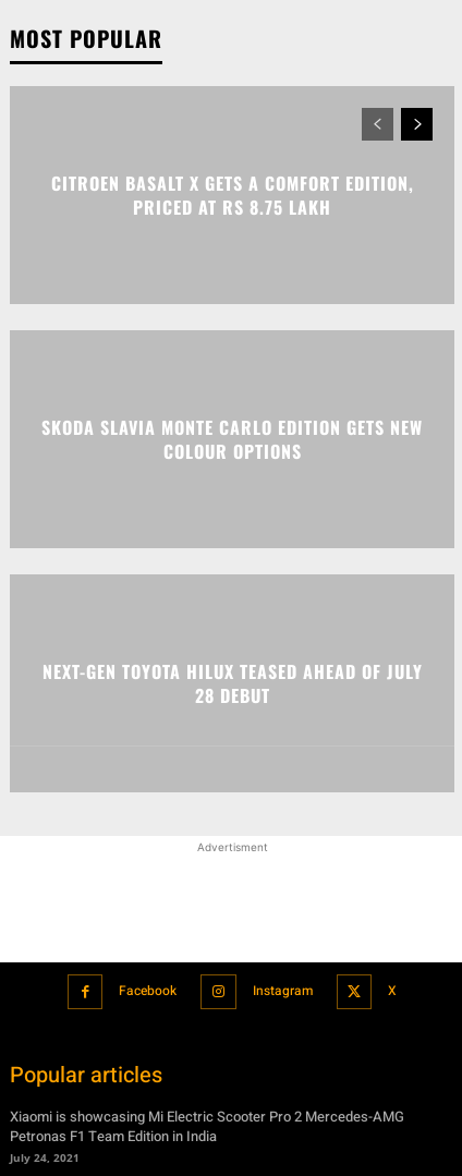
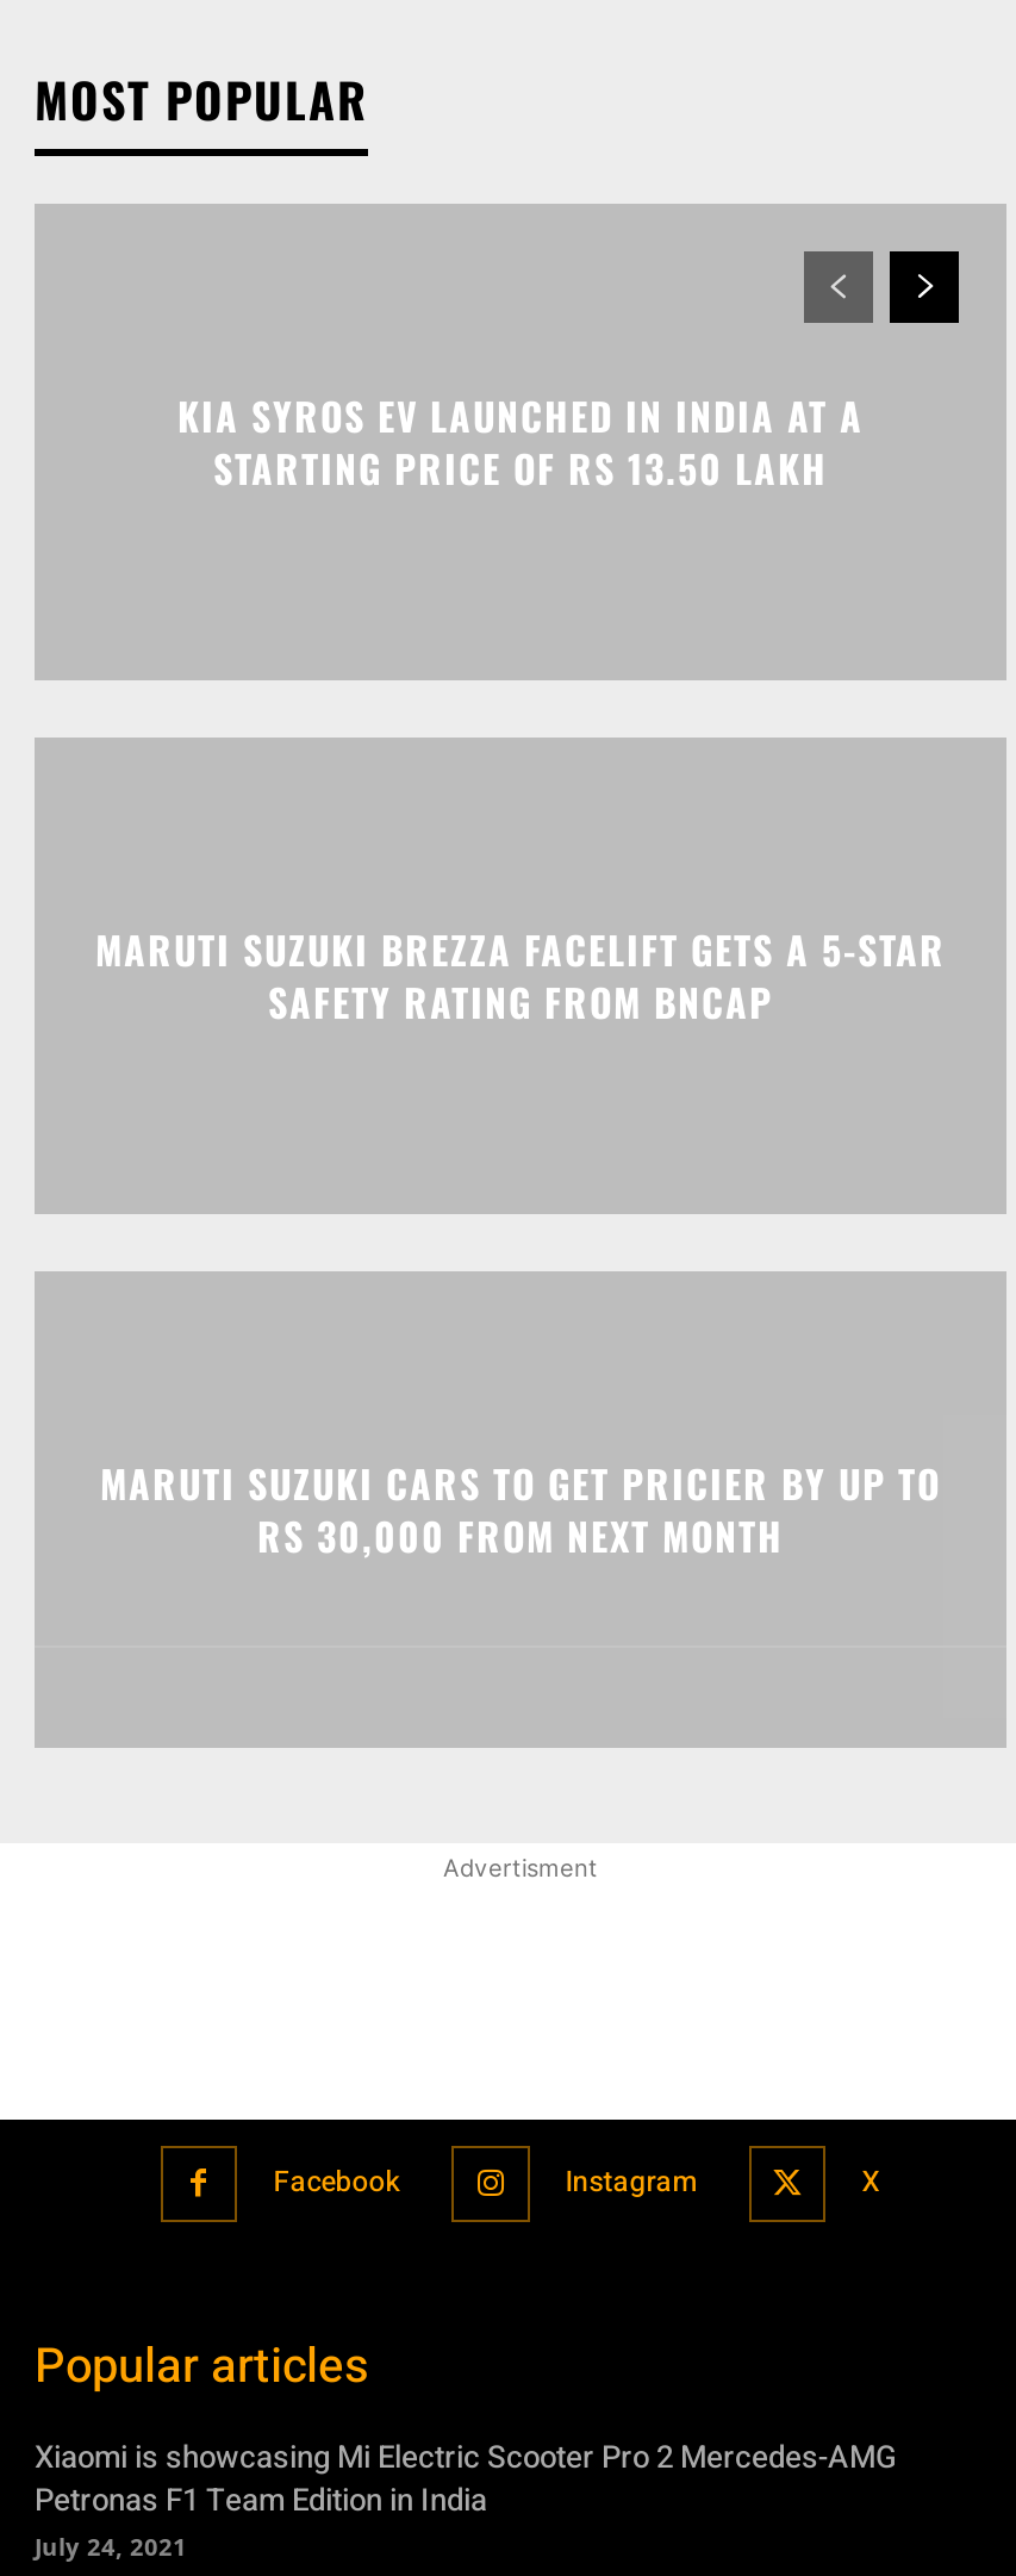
[51,170,414,220] CITROEN BASALT X GETS A COMFORT EDITION, | PRICED AT RS 8.75 LAKH -> [177,387,864,496] KIA SYROS EV LAUNCHED IN INDIA AT A | STARTING PRICE OF RS 13.50 LAKH
[41,414,423,464] SKODA SLAVIA MONTE CARLO EDITION GETS NEW | COLOUR OPTIONS -> [95,921,946,1030] MARUTI SUZUKI BREZZA FACELIFT GETS A 5-STAR | SAFETY RATING FROM BNCAP
[42,658,422,708] NEXT-GEN TOYOTA HILUX TEASED AHEAD OF JULY | 28 DEBUT -> [100,1454,941,1564] MARUTI SUZUKI CARS TO GET PRICIER BY UP TO | RS 30,000 FROM NEXT MONTH

